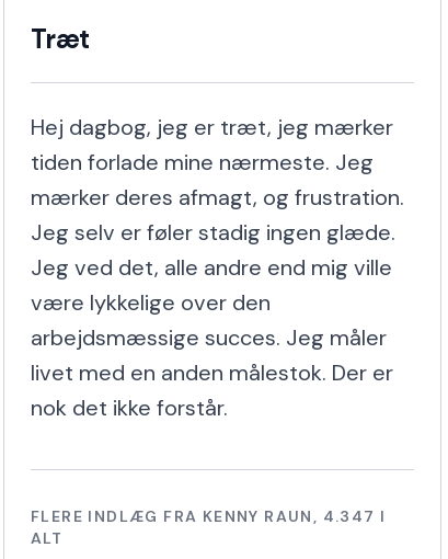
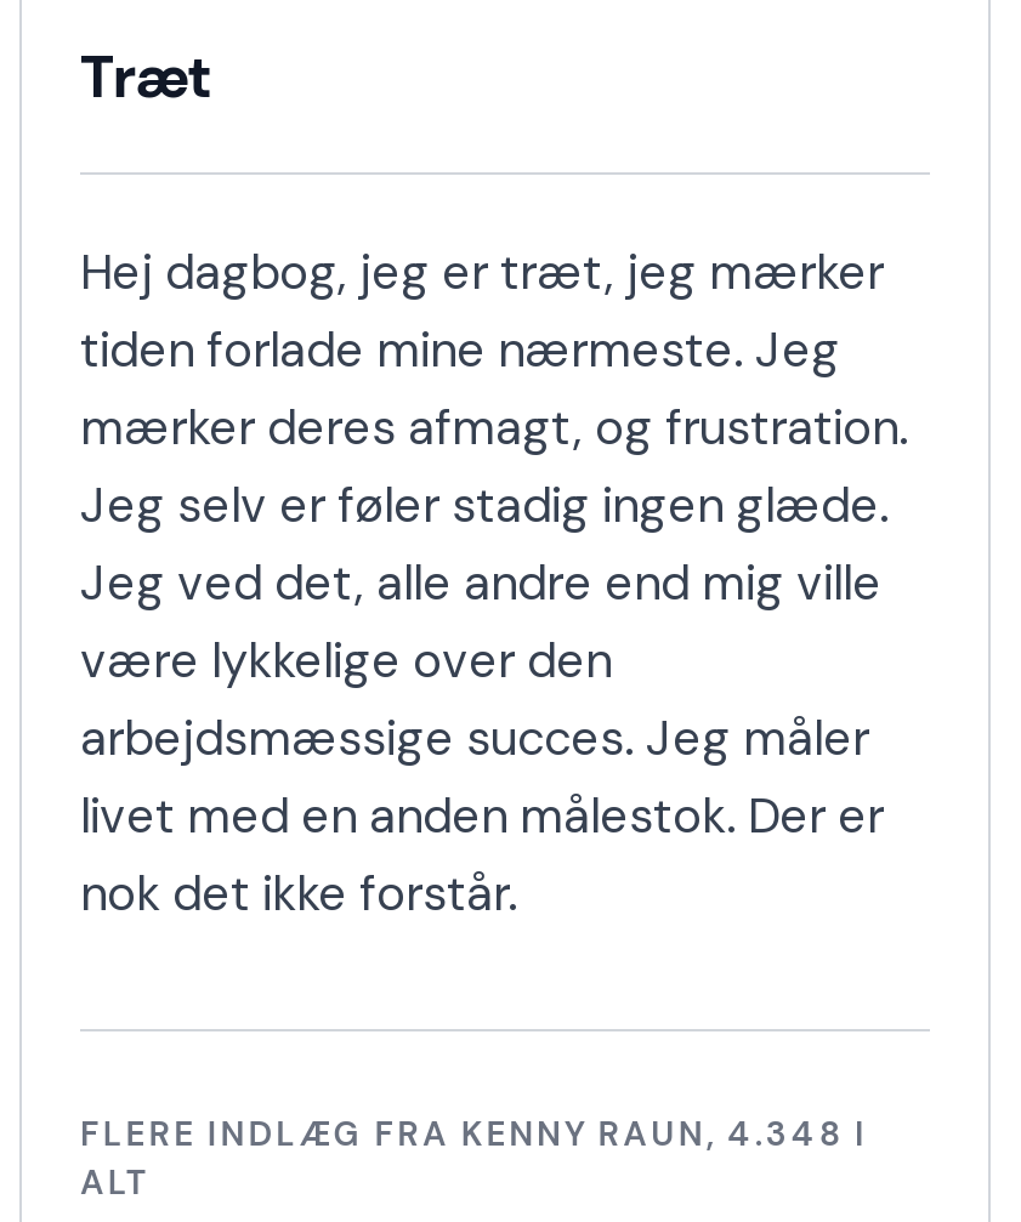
[31,506,386,526] FLERE INDLÆG FRA KENNY RAUN, 4.347 I -> [80,1112,868,1155] FLERE INDLÆG FRA KENNY RAUN, 4.348 I

